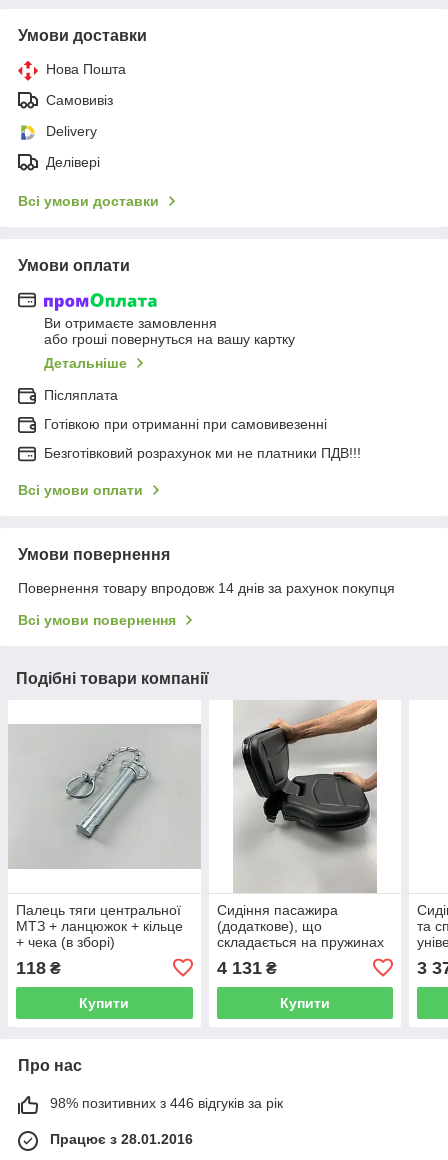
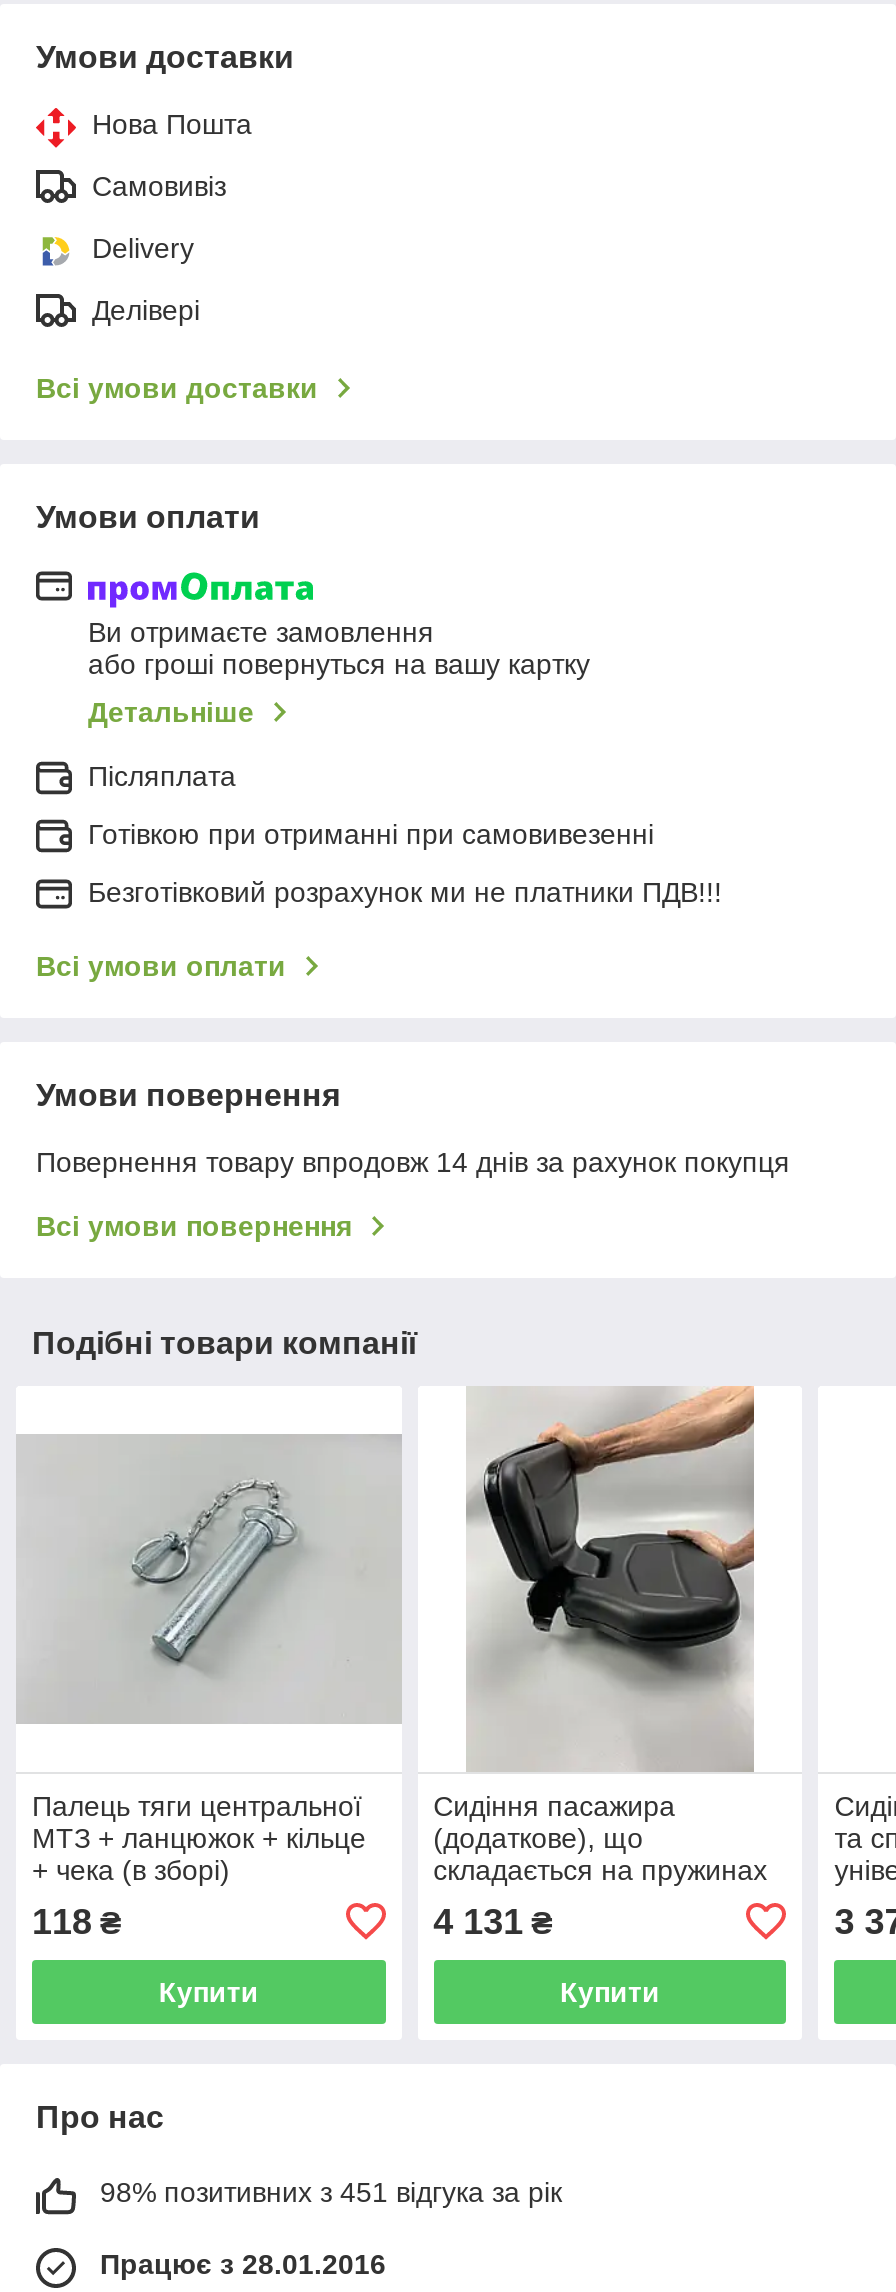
[50,1095,283,1111] 98% позитивних з 446 відгуків за рік -> [100,2175,562,2207] 98% позитивних з 451 відгука за рік

